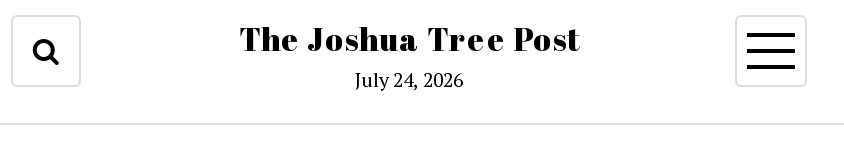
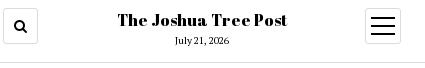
[355,67,463,93] July 24, 2026 -> [175,34,229,47] July 21, 2026

